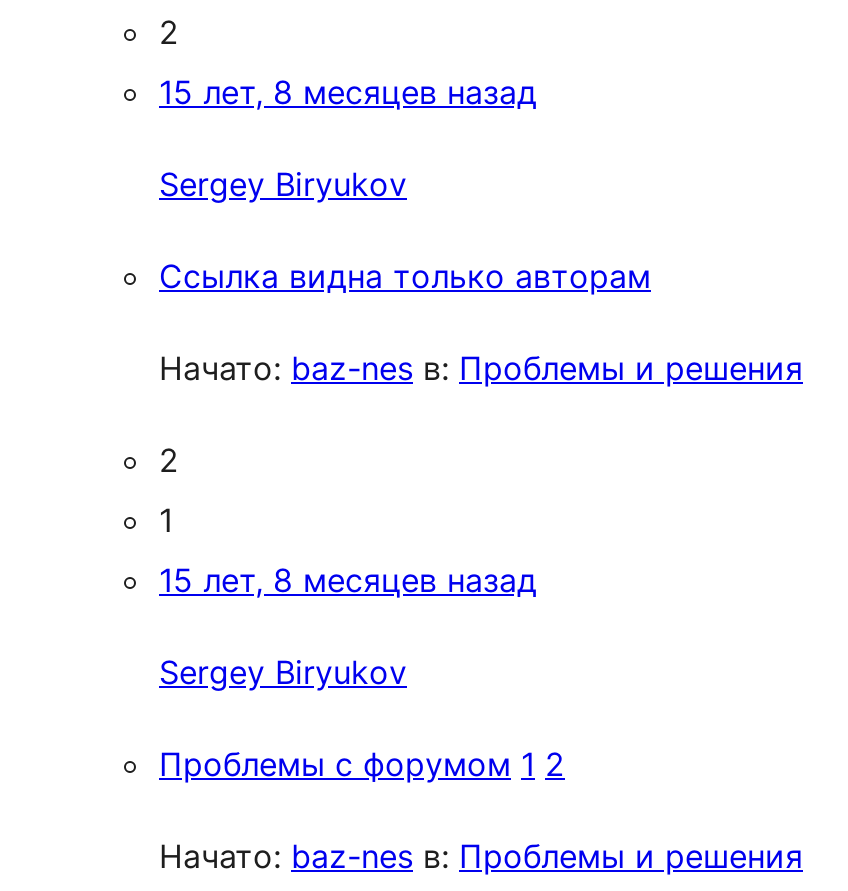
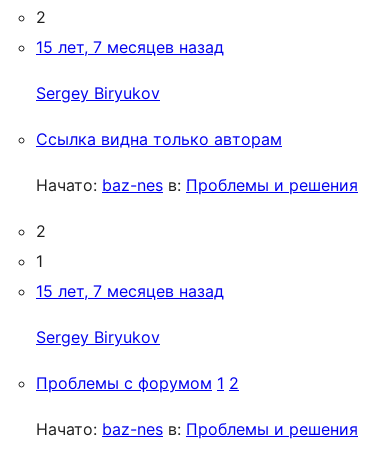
[159,72,537,112] 15 лет, 8 месяцев назад -> [36,37,224,57] 15 лет, 7 месяцев назад
[159,560,537,600] 15 лет, 8 месяцев назад -> [36,281,224,301] 15 лет, 7 месяцев назад

